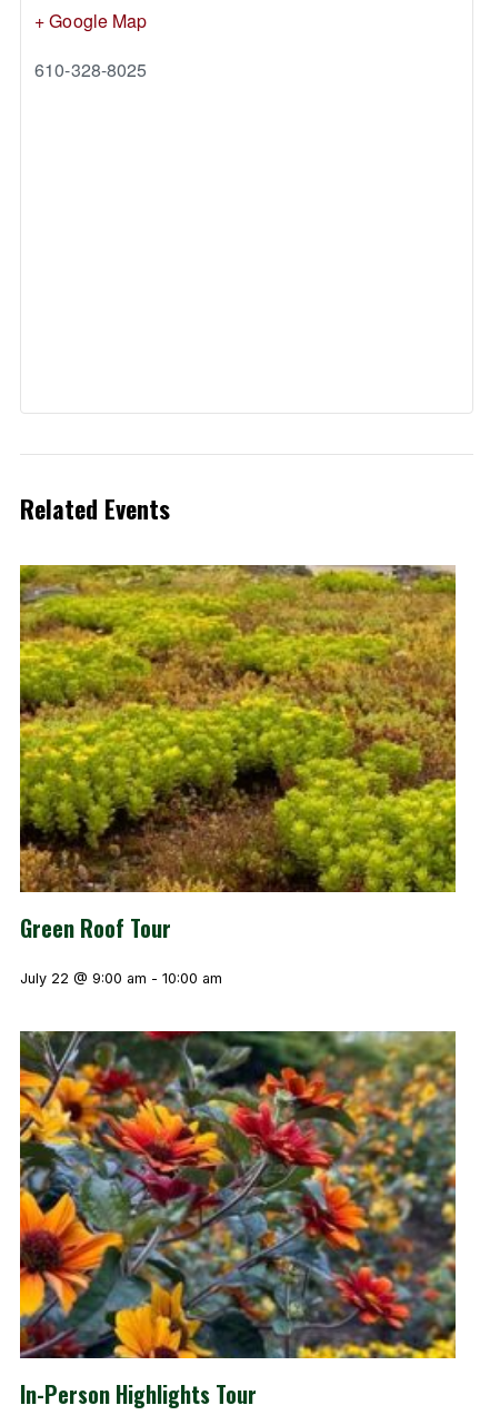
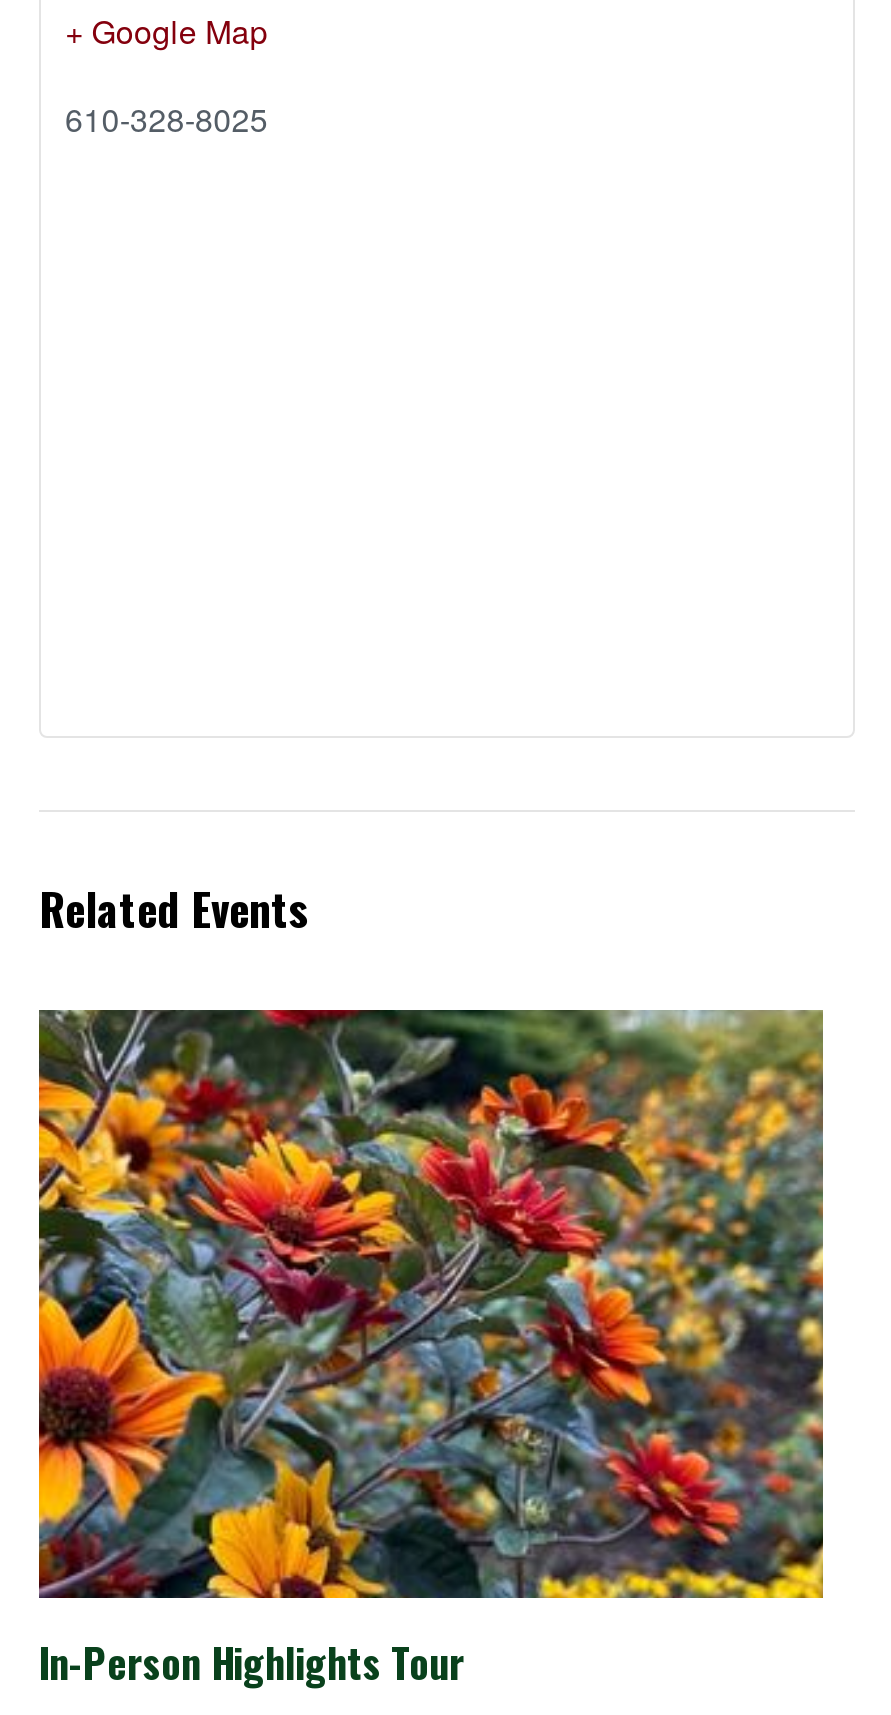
[19,564,457,987] [image] | Green Roof Tour | July 22 @ 9:00 am - 10:00 am -> none

